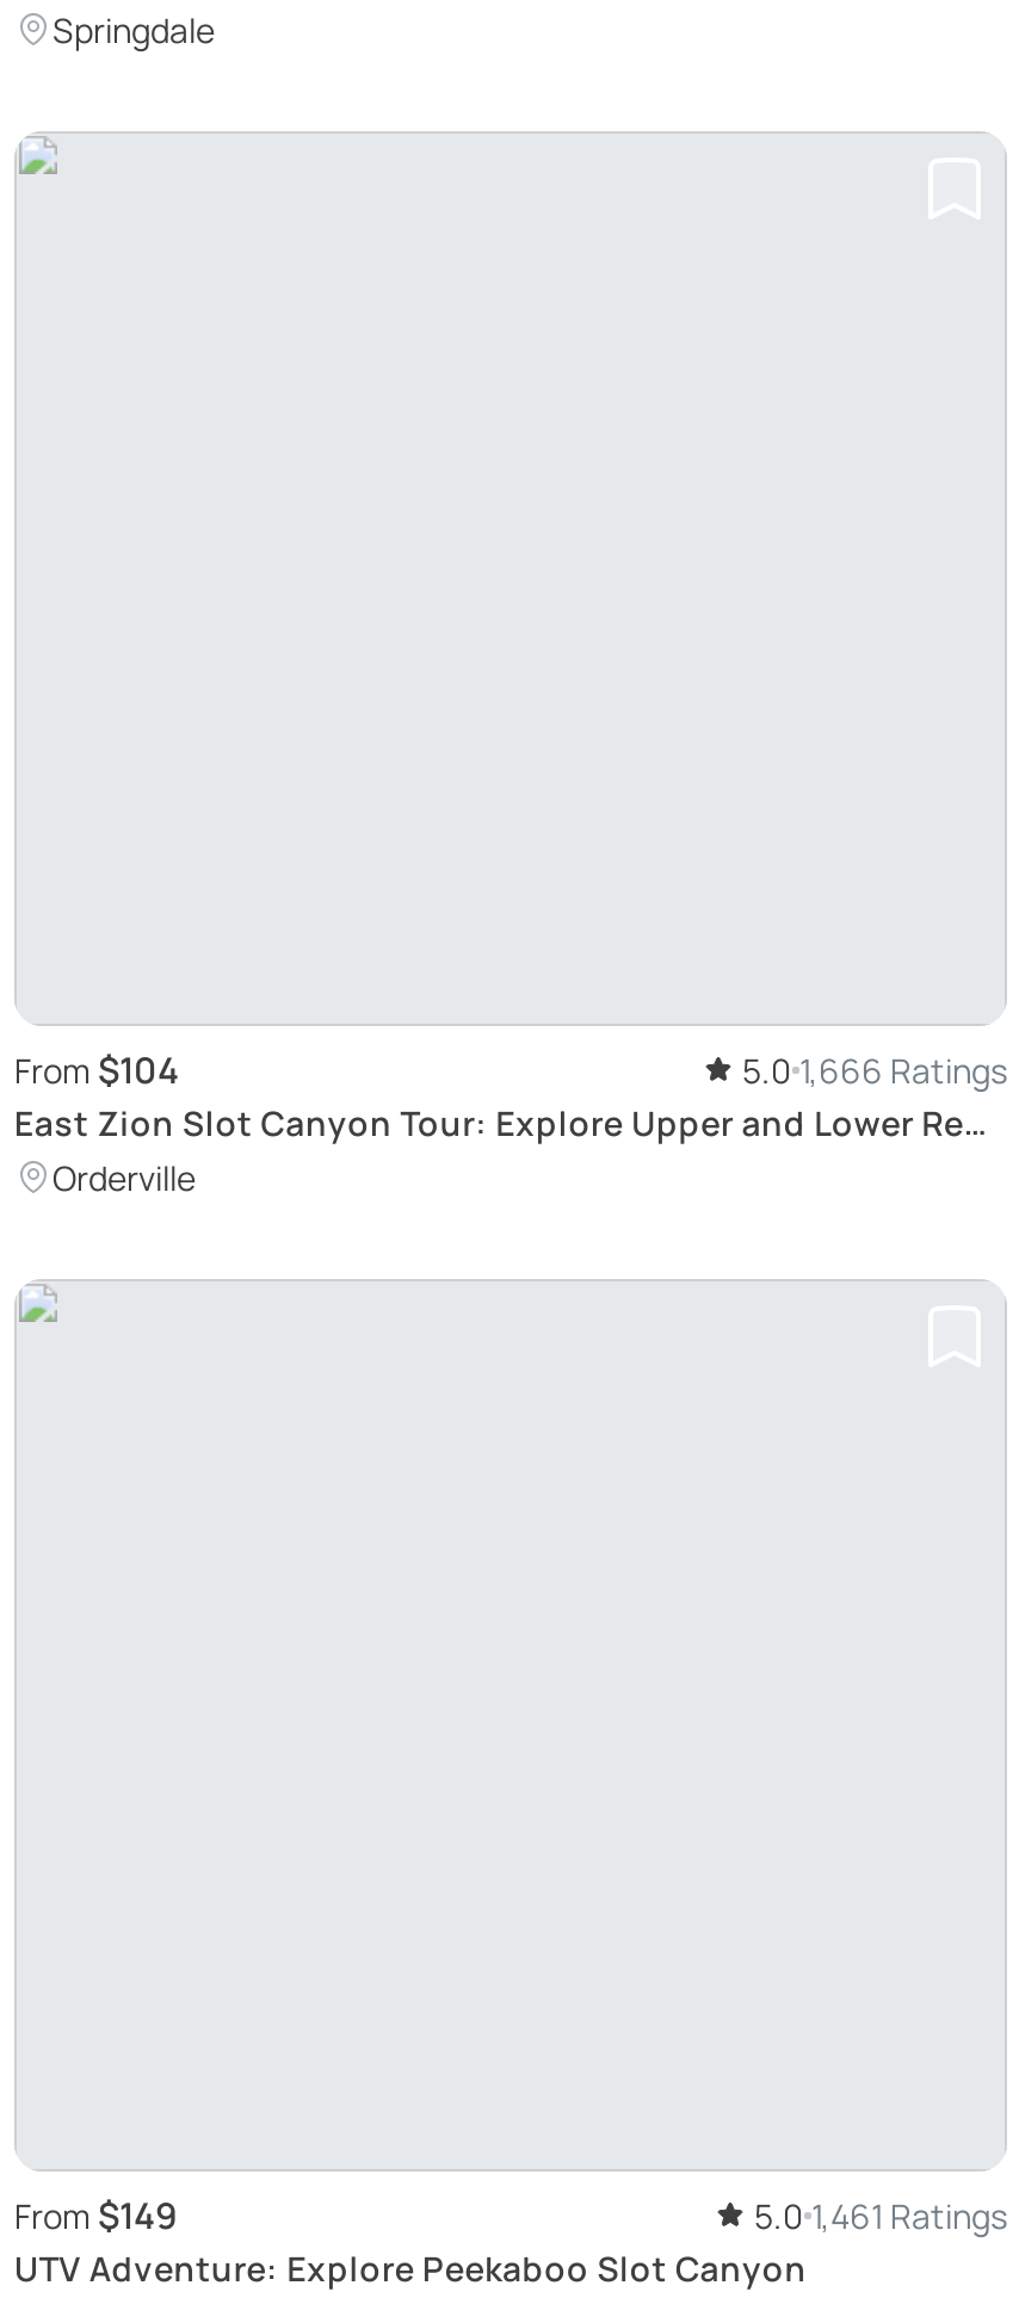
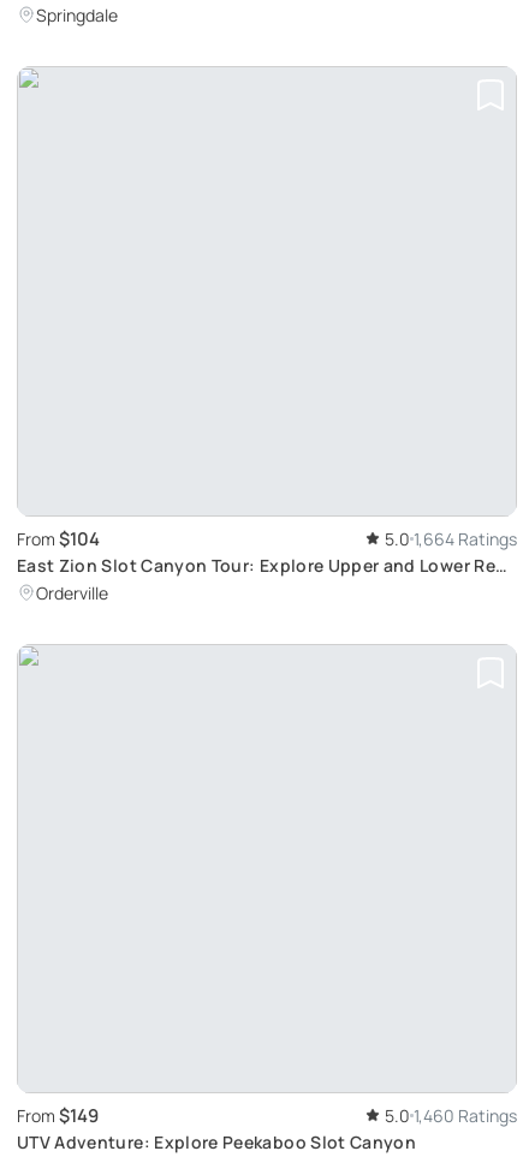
[742,1046,1007,1092] 5.0 1,666 Ratings -> [385,527,517,550] 5.0 1,664 Ratings
[754,2193,1007,2238] 5.0 1,461 Ratings -> [385,1104,517,1127] 5.0 1,460 Ratings

